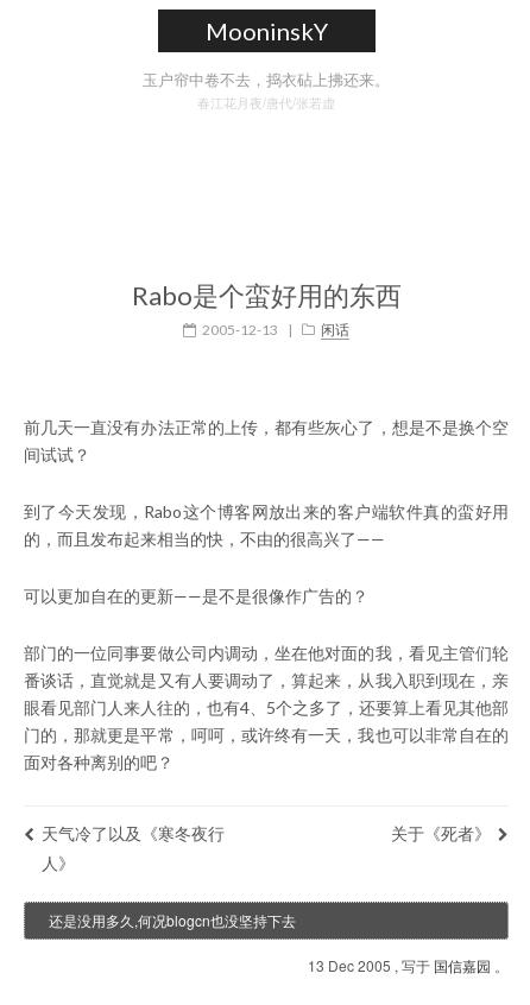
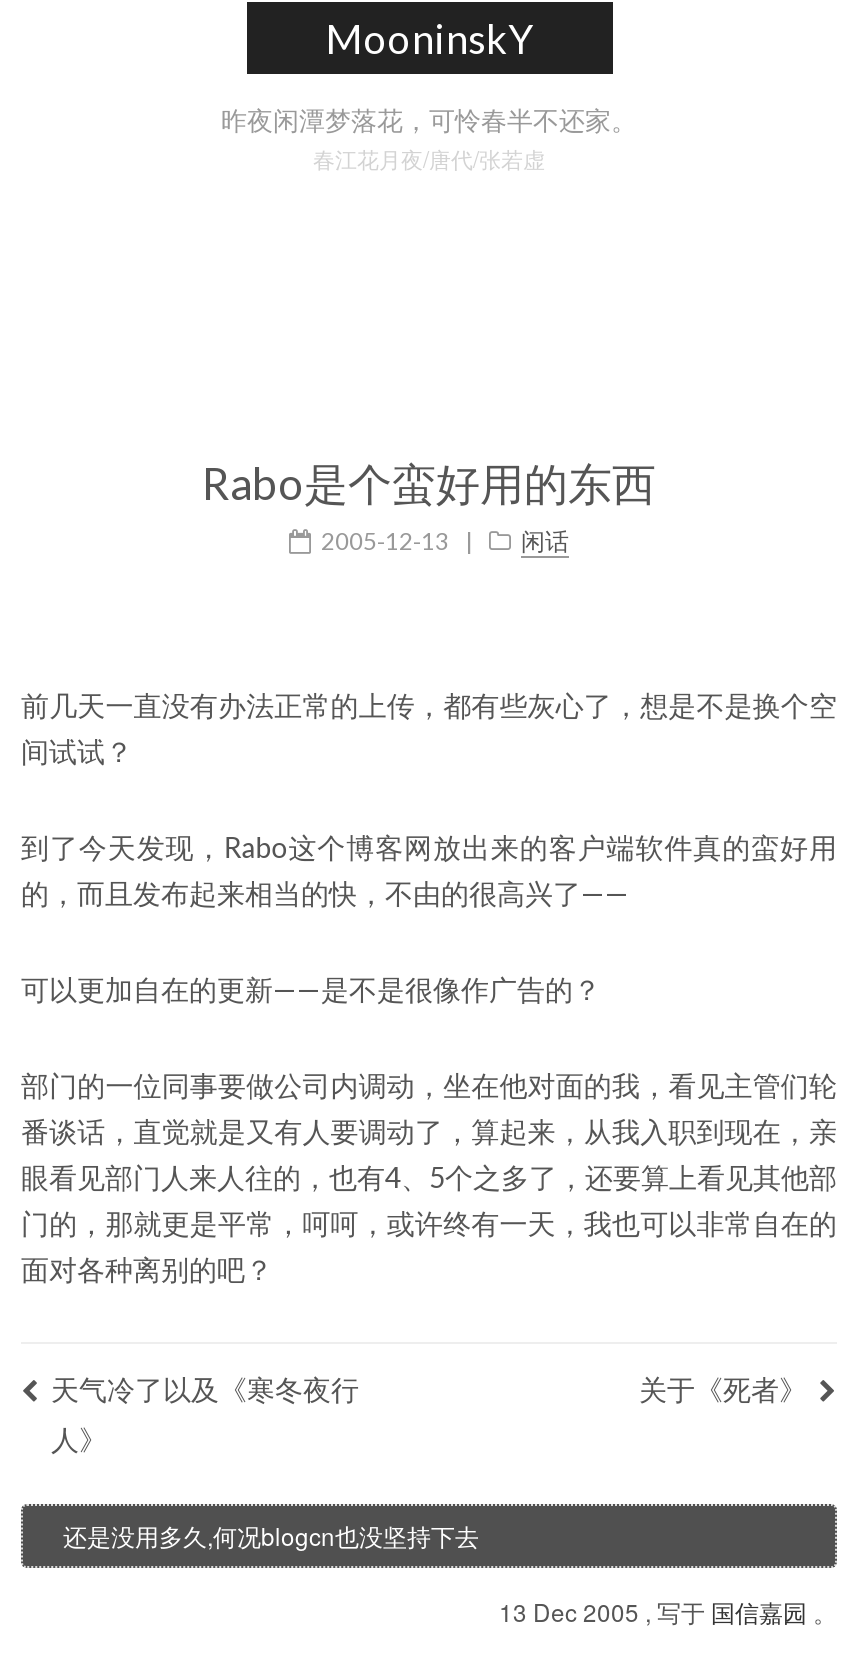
[143,68,390,90] 玉户帘中卷不去，捣衣砧上拂还来。 -> [221,100,637,138] 昨夜闲潭梦落花，可怜春半不还家。

